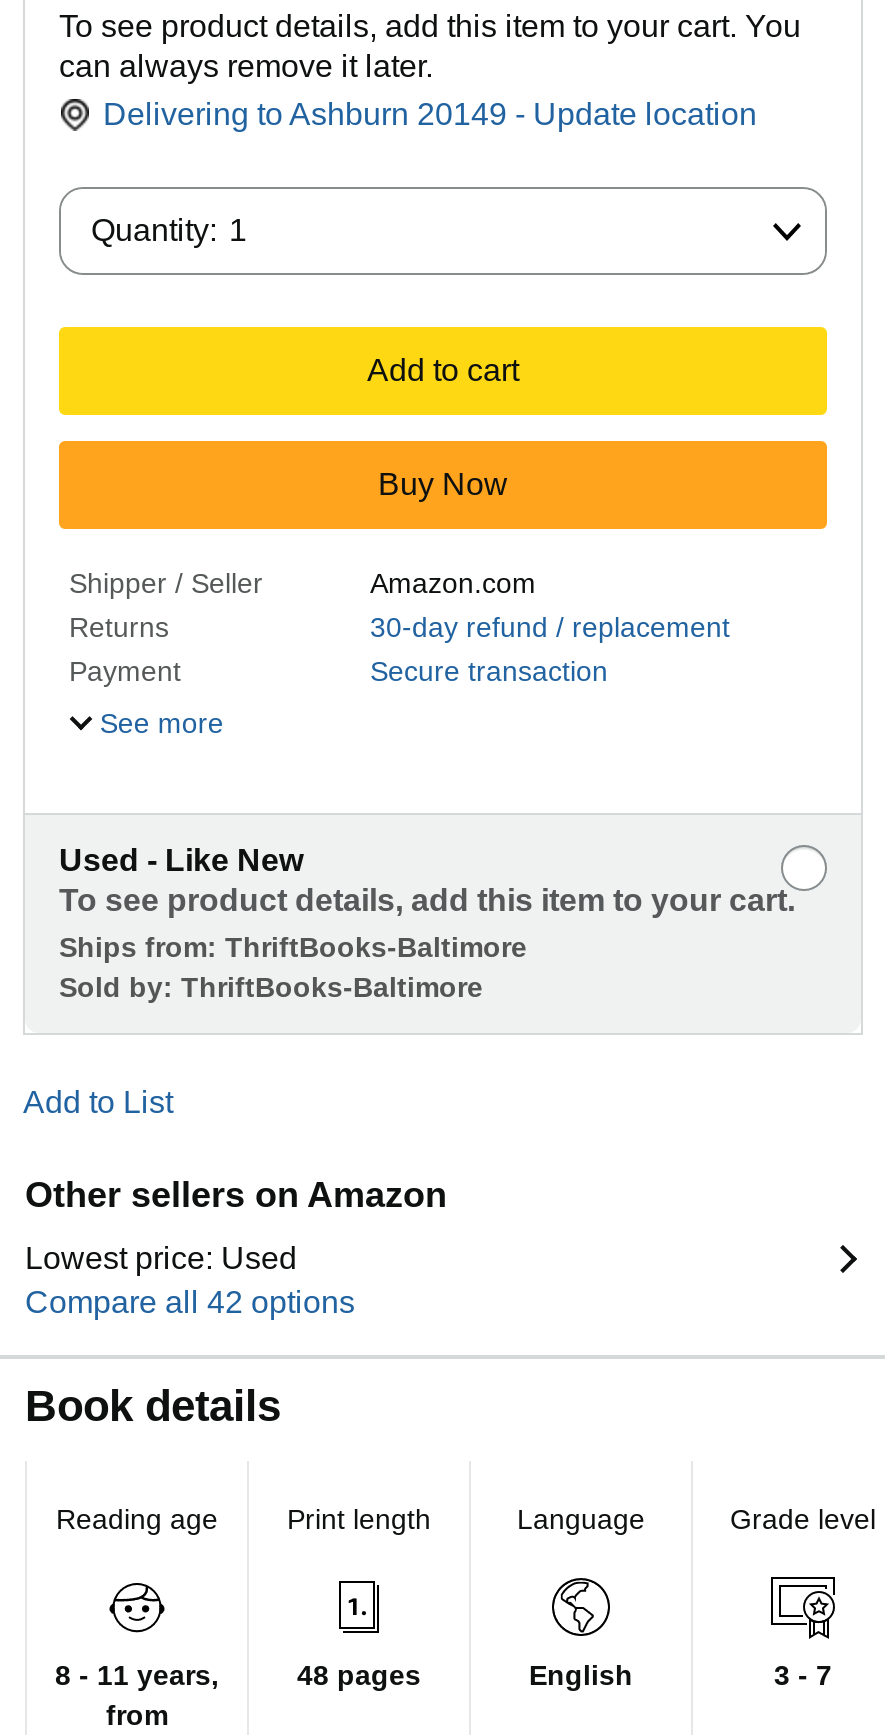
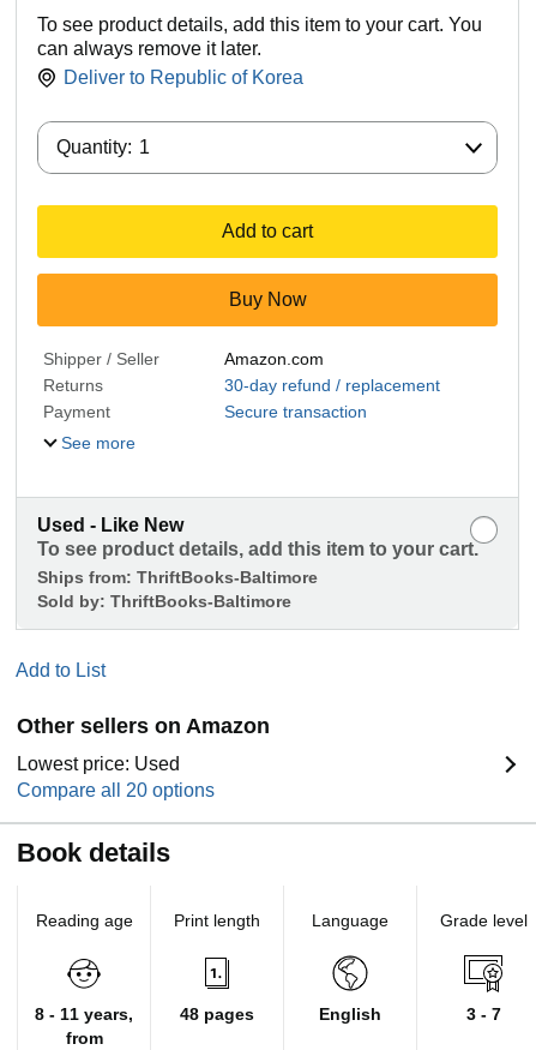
[103,97,757,131] Delivering to Ashburn 20149 - Update location -> [64,67,303,88] Deliver to Republic of Korea
[25,1285,355,1319] Compare all 42 options -> [17,780,215,801] Compare all 20 options

